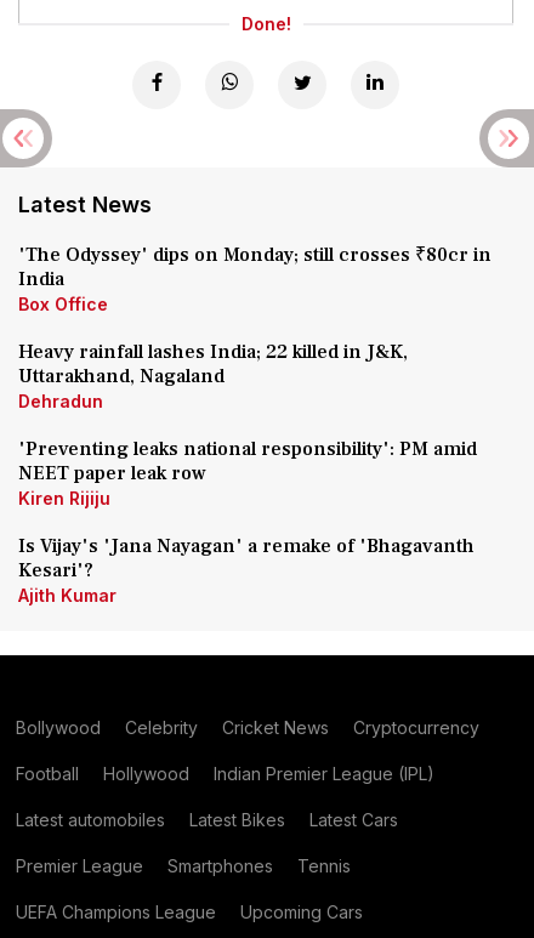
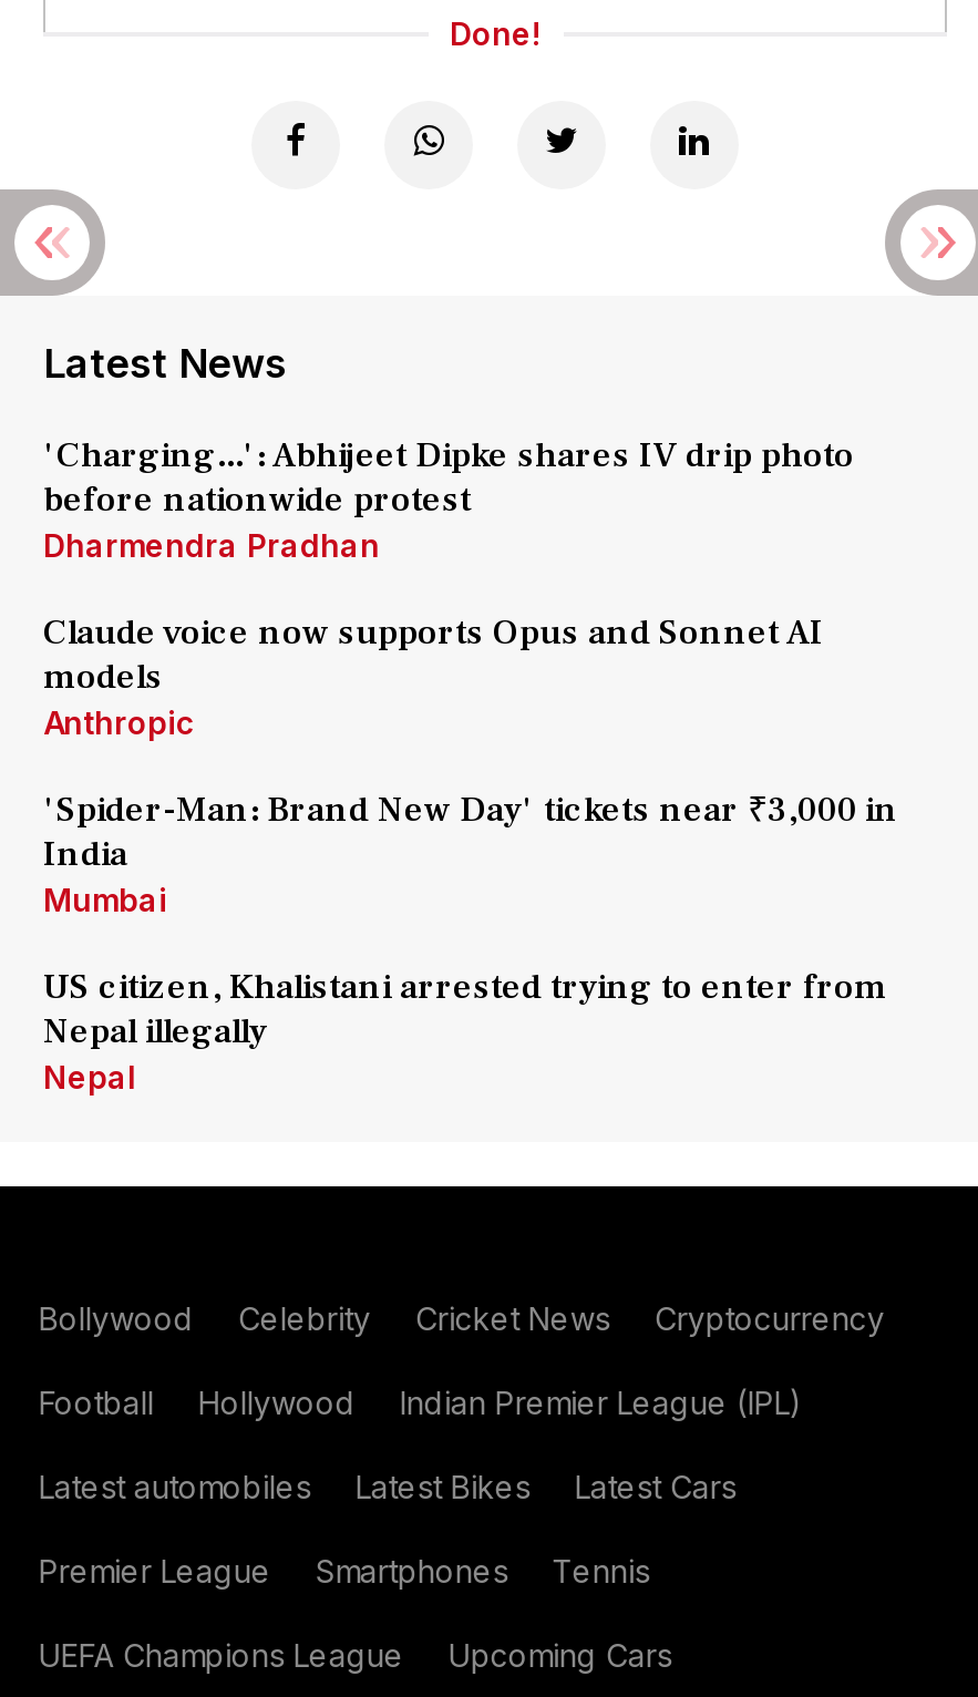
[18,243,492,267] 'The Odyssey' dips on Monday; still crosses ₹80cr in -> [43,433,898,832] 'Charging...': Abhijeet Dipke shares IV drip photo | before nationwide protest | Dharmendra Pradhan | Claude voice now supports Opus and Sonnet AI | models | Anthropic | 'Spider-Man: Brand New Day' tickets near ₹3,000 in
moved [18,267,64,291] -> [43,832,127,876]: India
[18,294,477,606] Box Office | Heavy rainfall lashes India; 22 killed in J&K, | Uttarakhand, Nagaland | Dehradun | 'Preventing leaks national responsibility': PM amid | NEET paper leak row | Kiren Rijiju | Is Vijay's 'Jana Nayagan' a remake of 'Bhagavanth | Kesari'? | Ajith Kumar -> [43,881,887,1096] Mumbai | US citizen, Khalistani arrested trying to enter from | Nepal illegally | Nepal

